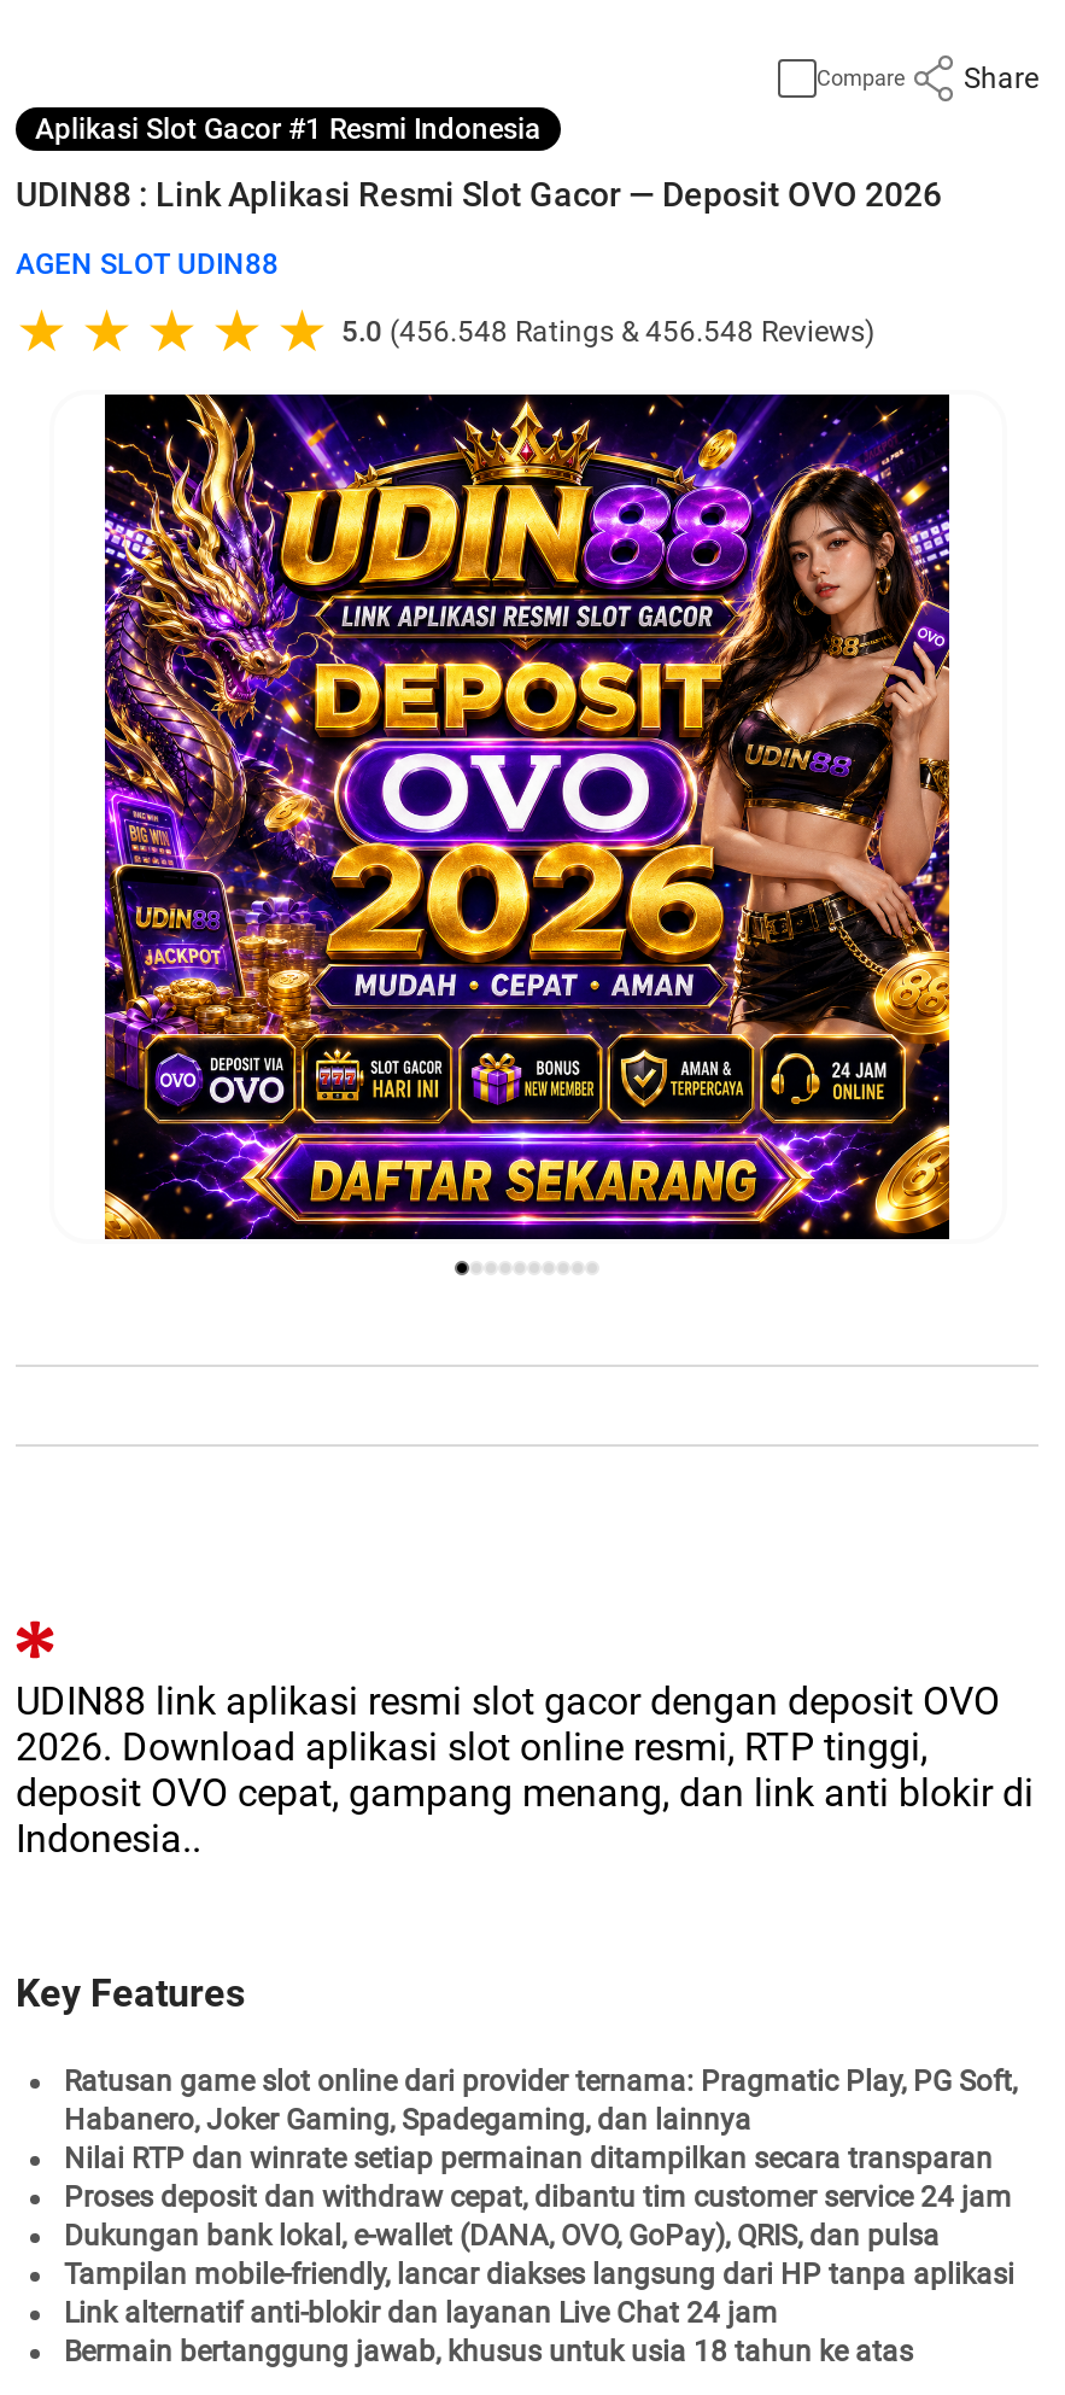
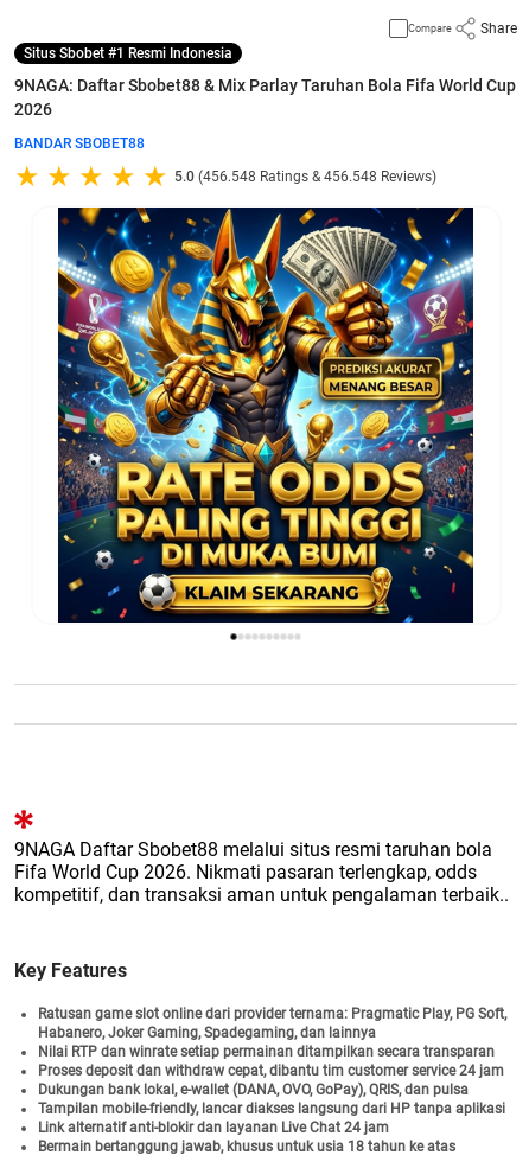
[35,112,542,146] Aplikasi Slot Gacor #1 Resmi Indonesia -> [24,45,232,62] Situs Sbobet #1 Resmi Indonesia
[16,175,942,214] UDIN88 : Link Aplikasi Resmi Slot Gacor — Deposit OVO 2026 -> [14,76,516,119] 9NAGA: Daftar Sbobet88 & Mix Parlay Taruhan Bola Fifa World Cup | 2026
[16,247,279,281] AGEN SLOT UDIN88 -> [14,135,145,152] BANDAR SBOBET88
moved [341,315,874,349] -> [174,168,436,185]: 5.0 (456.548 Ratings & 456.548 Reviews)
[103,392,952,1242] [image] -> [57,206,474,624] [image]
[16,1678,1034,1862] UDIN88 link aplikasi resmi slot gacor dengan deposit OVO | 2026. Download aplikasi slot online resmi, RTP tinggi, | deposit OVO cepat, gampang menang, dan link anti blokir di | Indonesia.. -> [14,838,509,906] 9NAGA Daftar Sbobet88 melalui situs resmi taruhan bola | Fifa World Cup 2026. Nikmati pasaran terlengkap, odds | kompetitif, dan transaksi aman untuk pengalaman terbaik..

